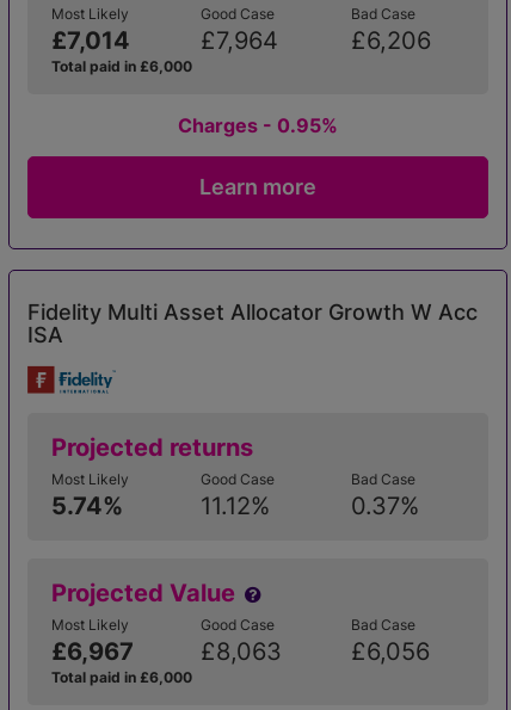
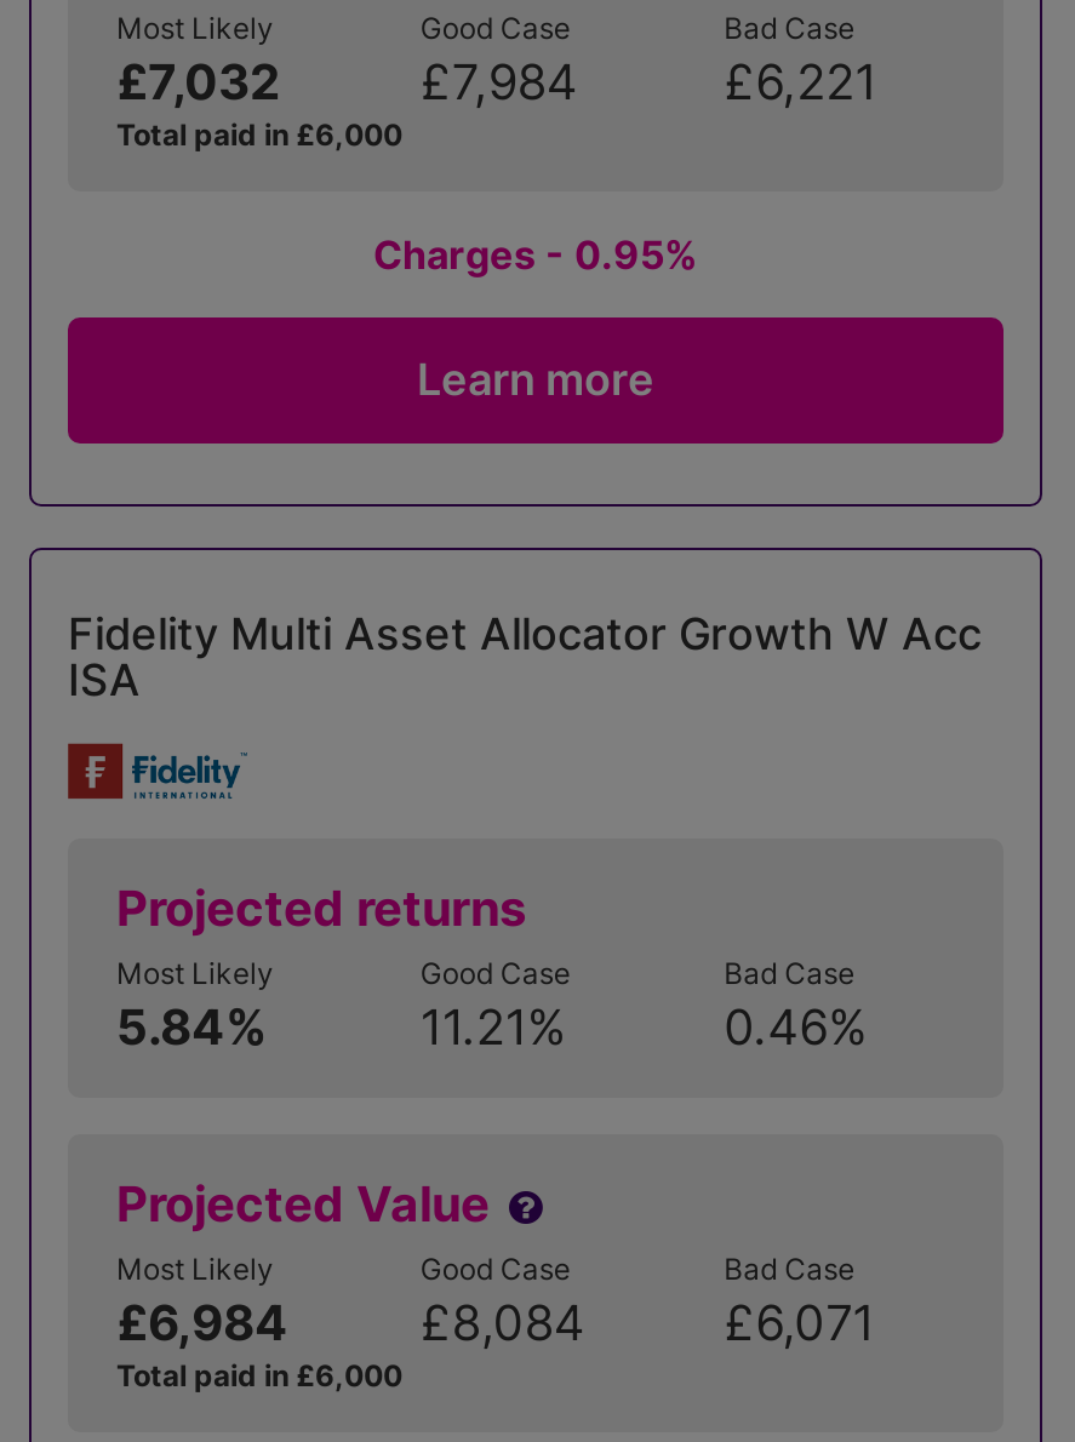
[51,27,130,55] £7,014 -> [116,54,281,112] £7,032
[201,27,279,55] £7,964 -> [420,54,578,112] £7,984
[351,27,431,55] £6,206 -> [724,54,877,112] £6,221
[51,492,123,520] 5.74% -> [116,998,267,1056] 5.84%
[201,492,270,520] 11.12% -> [420,998,565,1056] 11.21%
[351,492,419,520] 0.37% -> [724,998,867,1056] 0.46%
[51,637,134,666] £6,967 -> [116,1294,288,1352] £6,984
[201,637,282,666] £8,063 -> [420,1294,585,1352] £8,084
[351,637,429,666] £6,056 -> [724,1294,874,1352] £6,071

